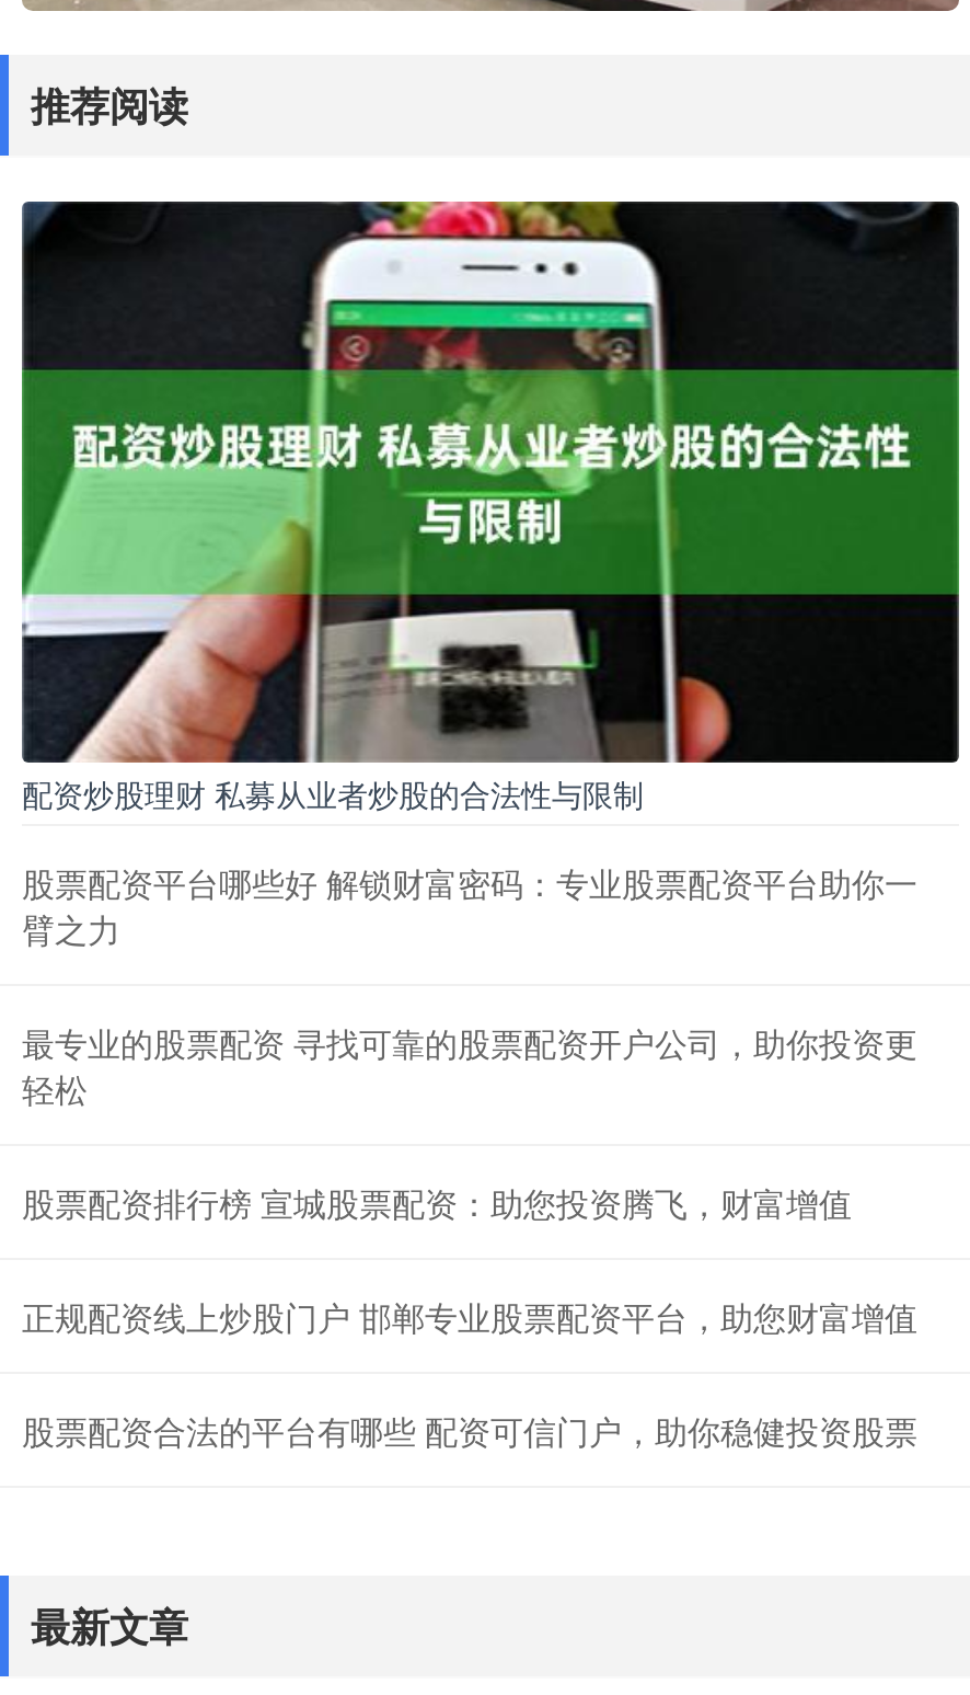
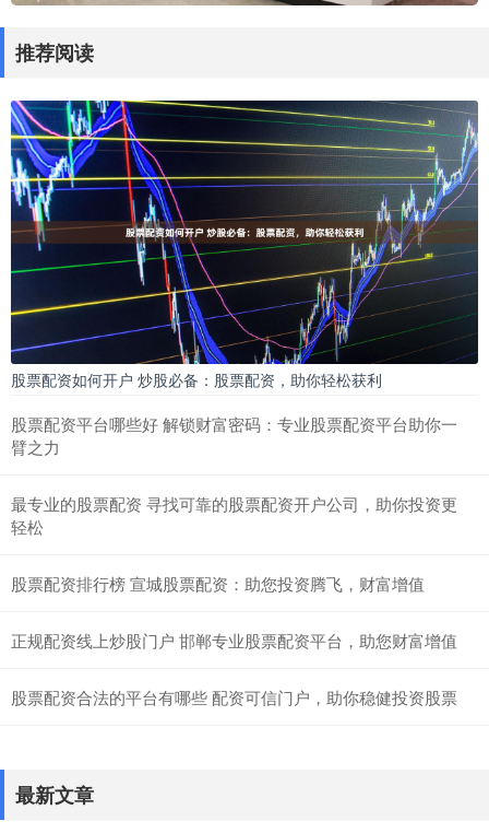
[20,199,959,816] [image] | 配资炒股理财 私募从业者炒股的合法性与限制 -> [10,99,479,391] [image] | 股票配资如何开户 炒股必备：股票配资，助你轻松获利

